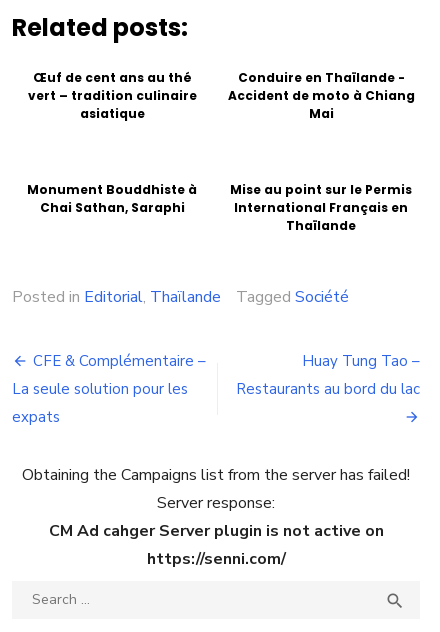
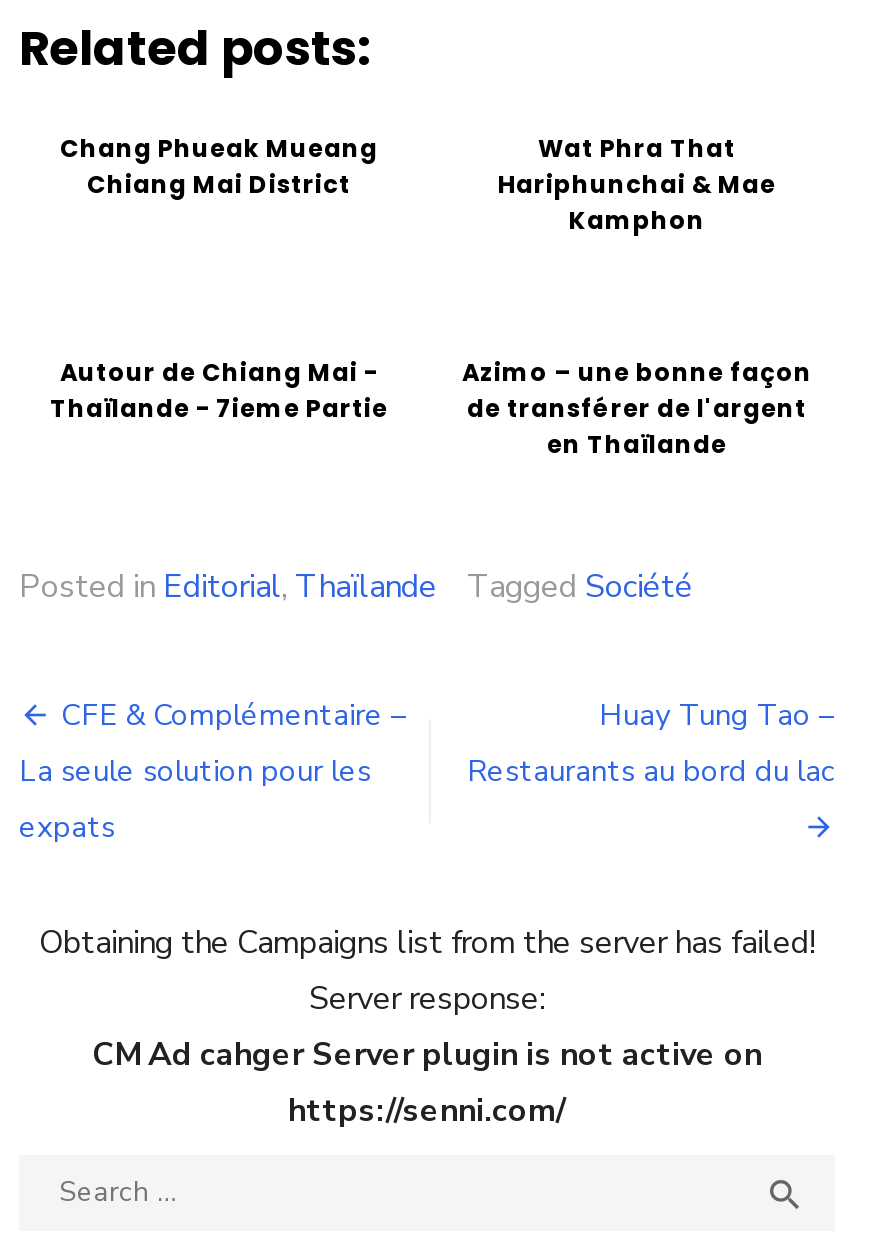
[27,69,196,122] Œuf de cent ans au thé | vert – tradition culinaire | asiatique -> [60,131,378,201] Chang Phueak Mueang | Chiang Mai District
[227,69,414,122] Conduire en Thaïlande - | Accident de moto à Chiang | Mai -> [498,131,776,237] Wat Phra That | Hariphunchai & Mae | Kamphon
[27,181,197,216] Monument Bouddhiste à | Chai Sathan, Saraphi -> [50,355,388,425] Autour de Chiang Mai - | Thaïlande - 7ieme Partie
[230,181,412,234] Mise au point sur le Permis | International Français en | Thaïlande -> [462,355,812,461] Azimo – une bonne façon | de transférer de l'argent | en Thaïlande

